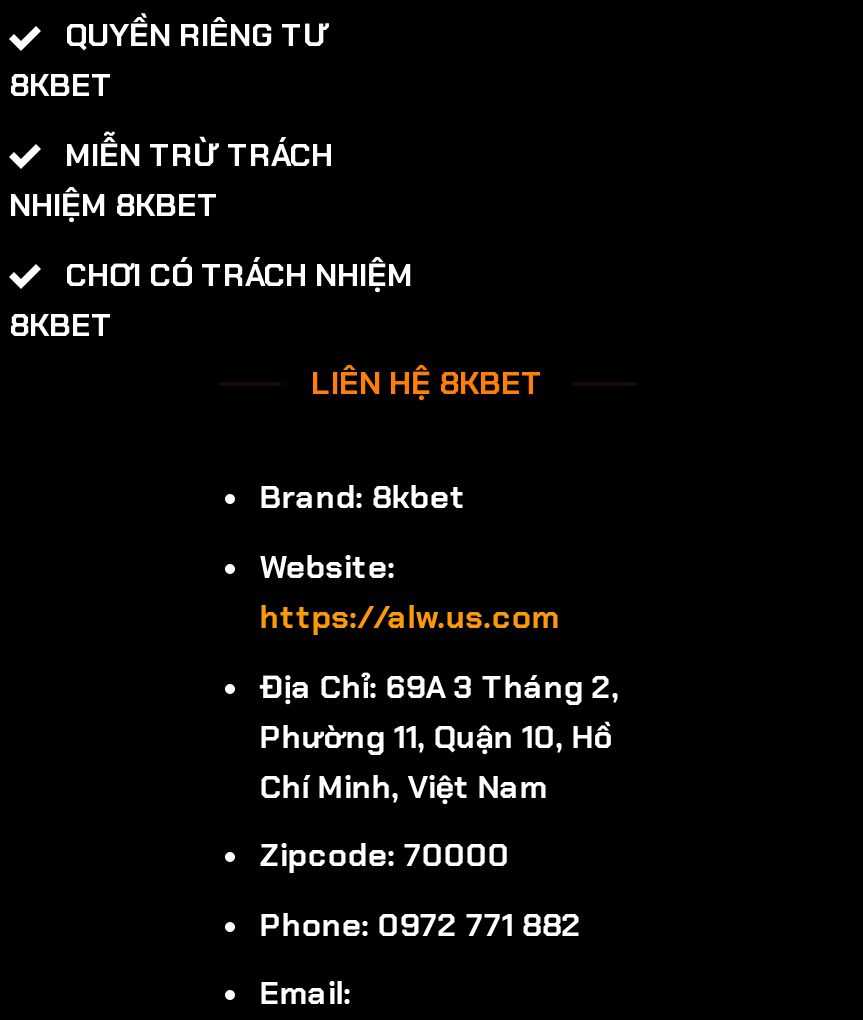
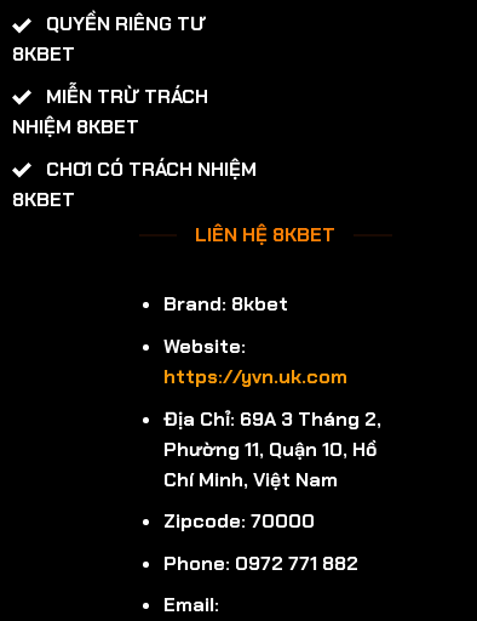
[260,596,560,638] https://alw.us.com -> [164,364,348,389] https://yvn.uk.com

